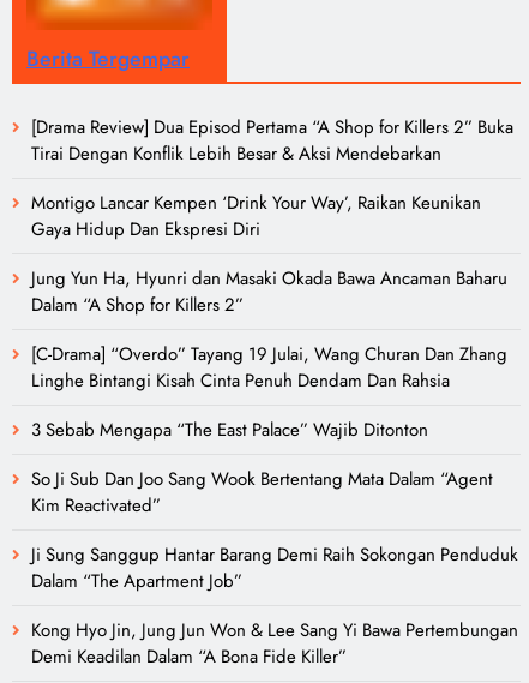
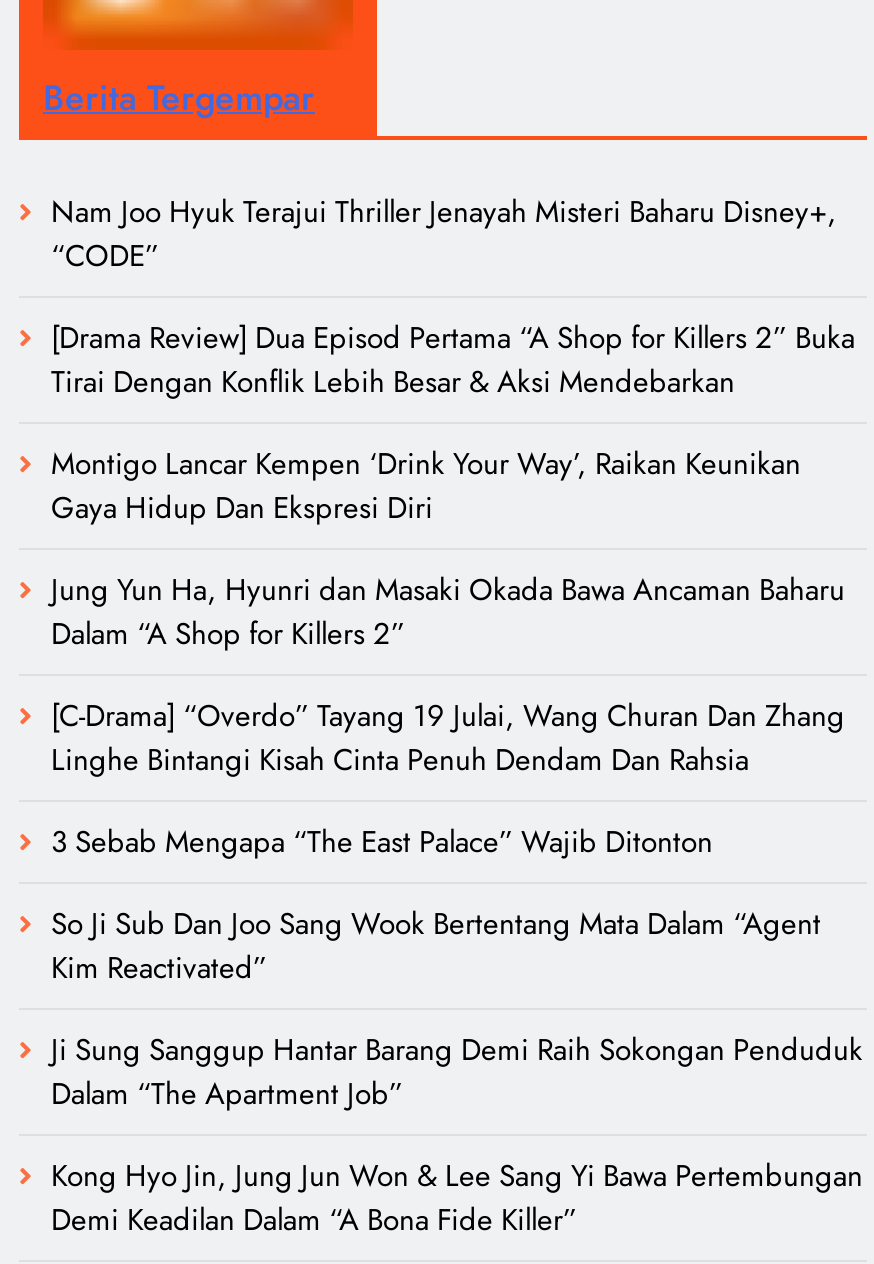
none -> [51,190,837,278] Nam Joo Hyuk Terajui Thriller Jenayah Misteri Baharu Disney+, | “CODE”

